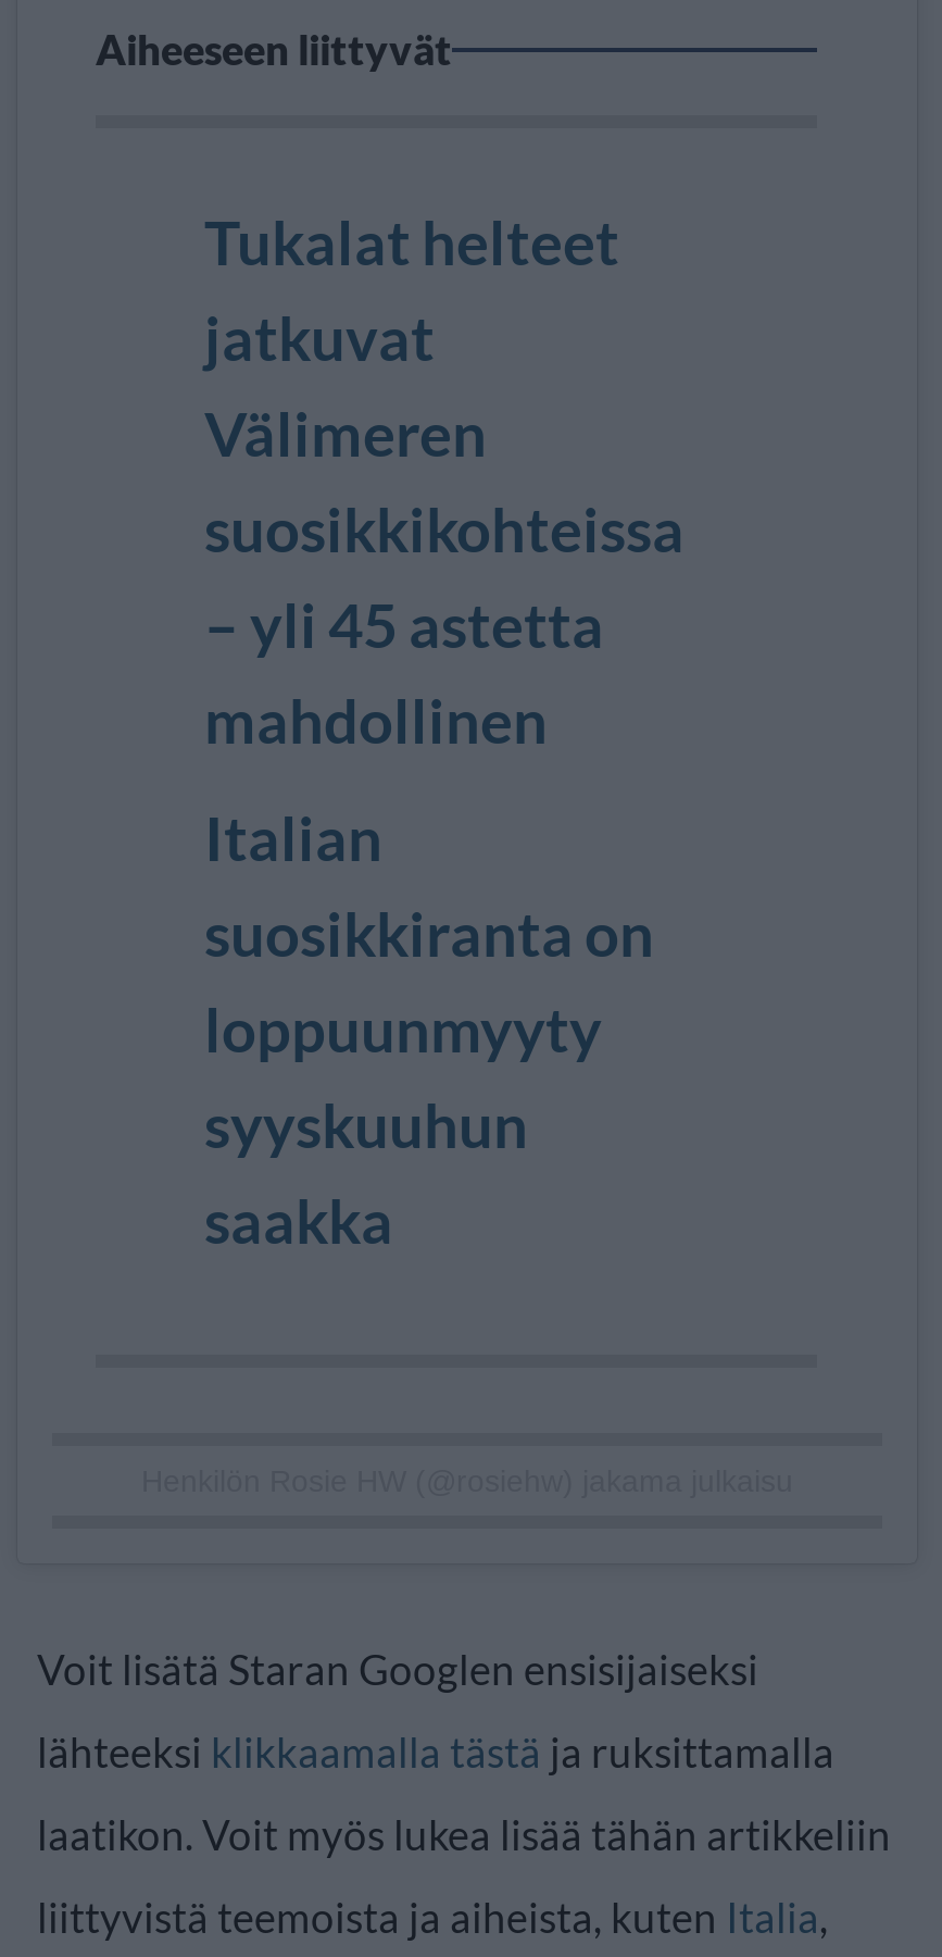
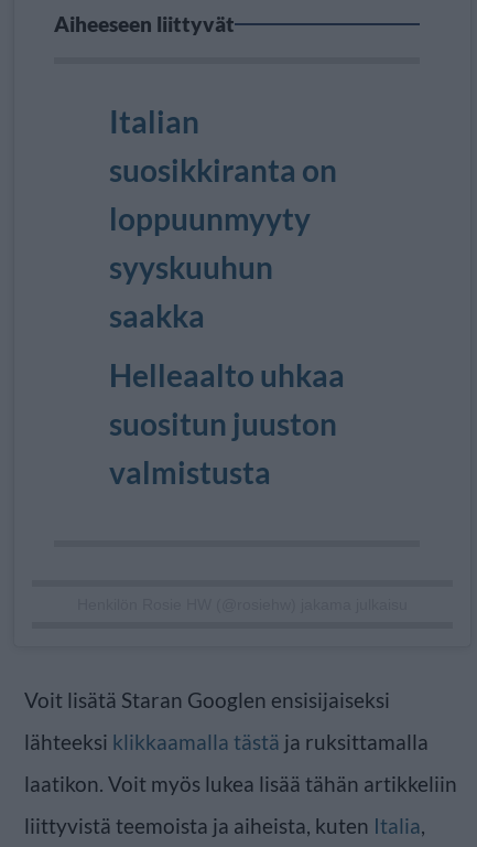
[204,205,684,757] Tukalat helteet | jatkuvat | Välimeren | suosikkikohteissa | – yli 45 astetta | mahdollinen -> none
moved [204,800,654,1257] -> [109,103,337,334]: Italian | suosikkiranta on | loppuunmyyty | syyskuuhun | saakka
none -> [109,356,345,491] Helleaalto uhkaa | suositun juuston | valmistusta

